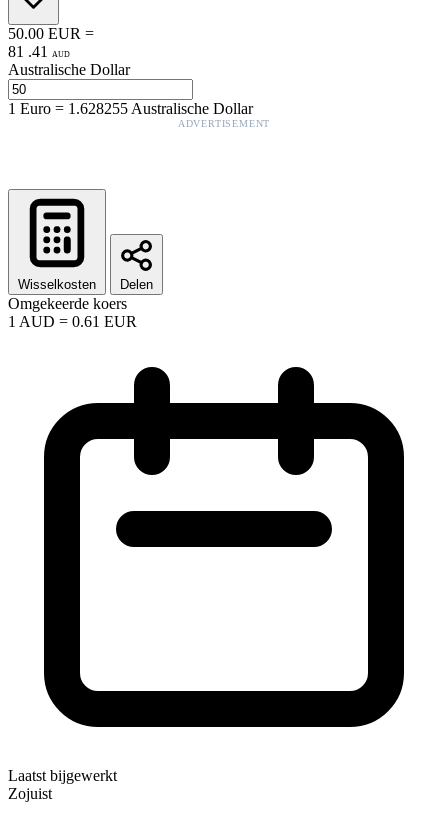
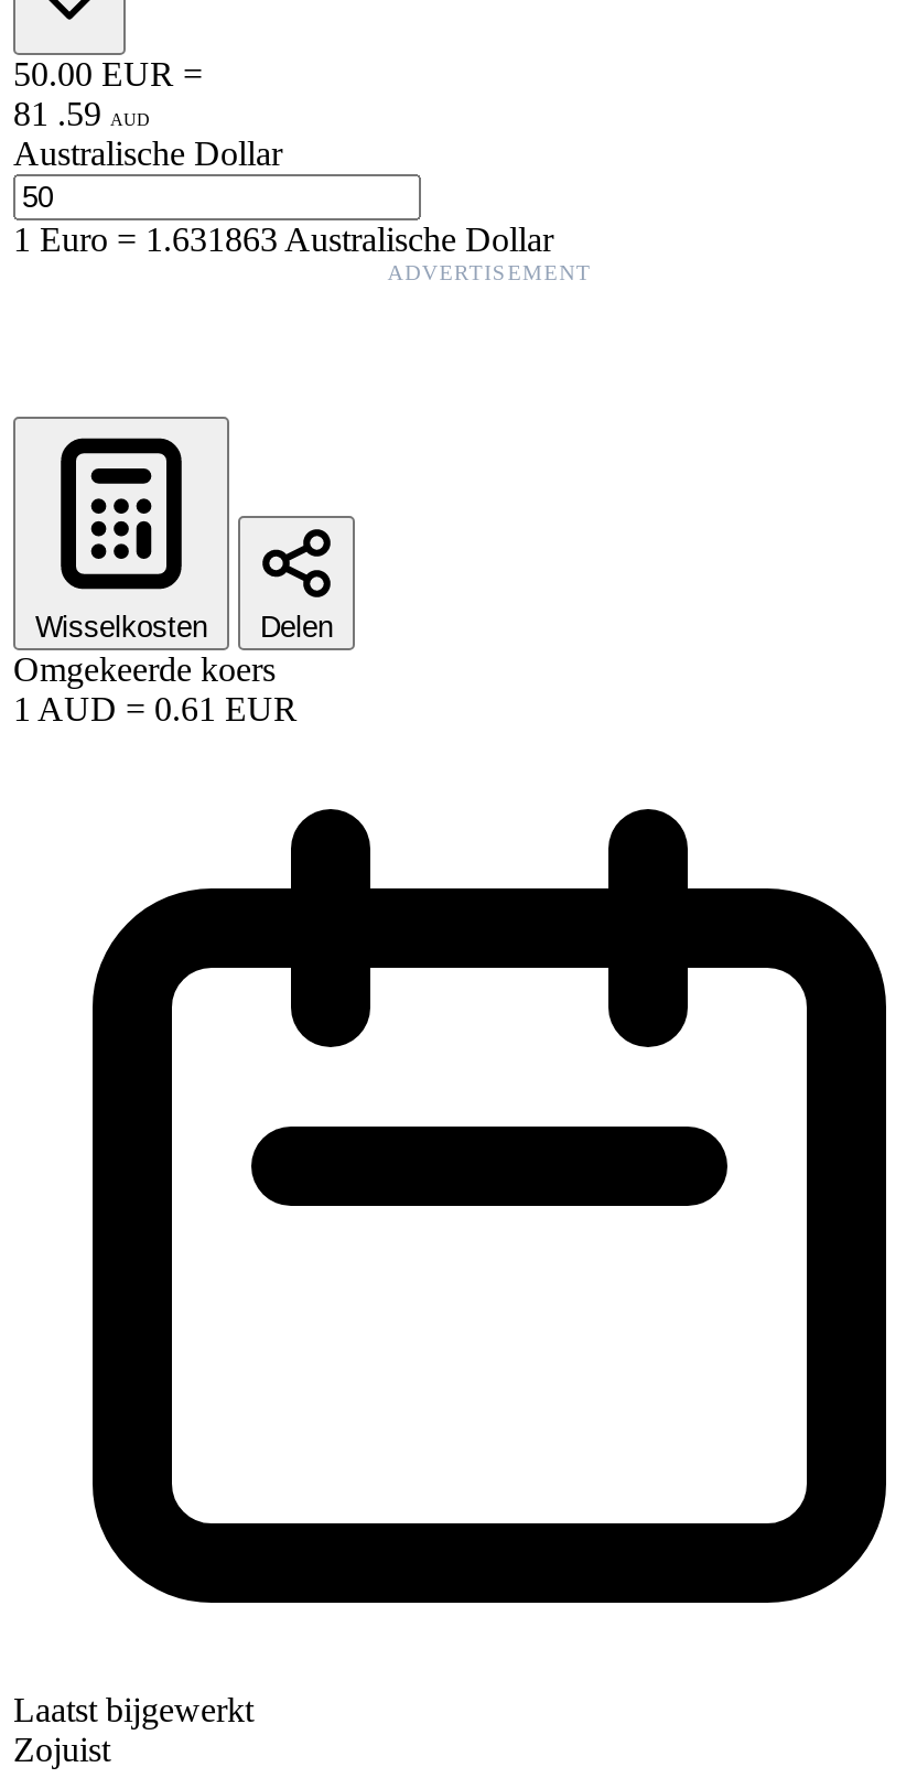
[8,43,70,60] 81 . 41 AUD -> [13,94,150,132] 81 . 59 AUD
[8,100,253,117] 1Euro=1.628255 Australische Dollar -> [13,220,553,257] 1Euro=1.631863 Australische Dollar

